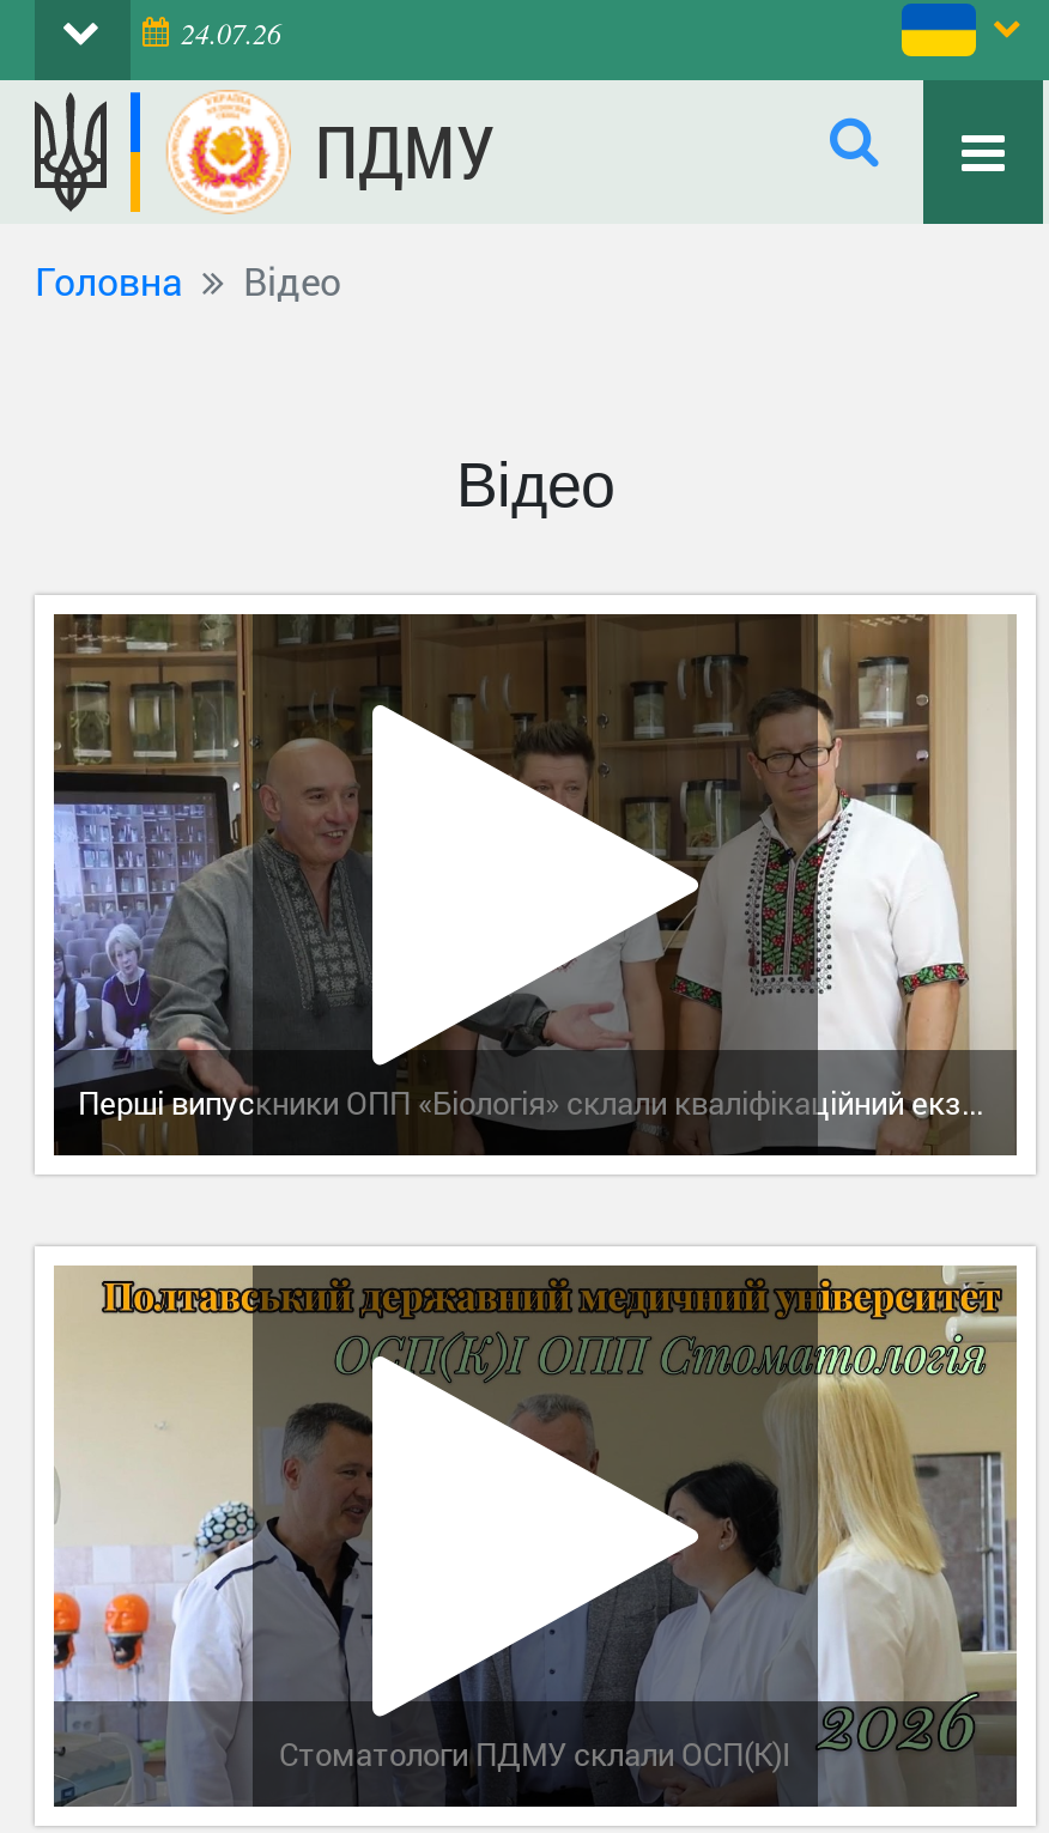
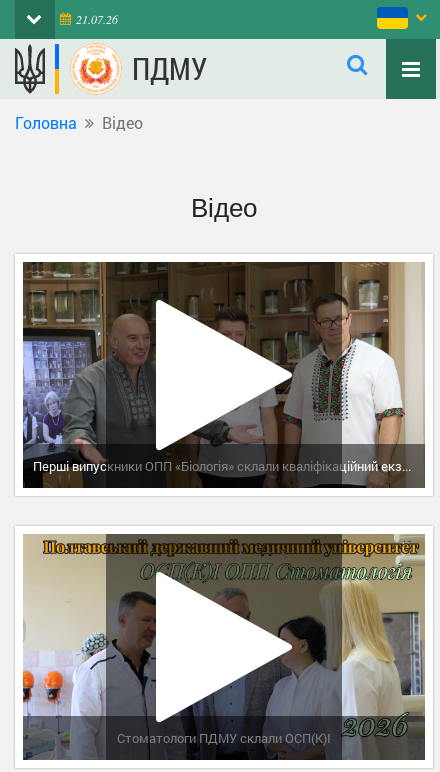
[181,13,281,51] 24.07.26 -> [76,11,118,27] 21.07.26

